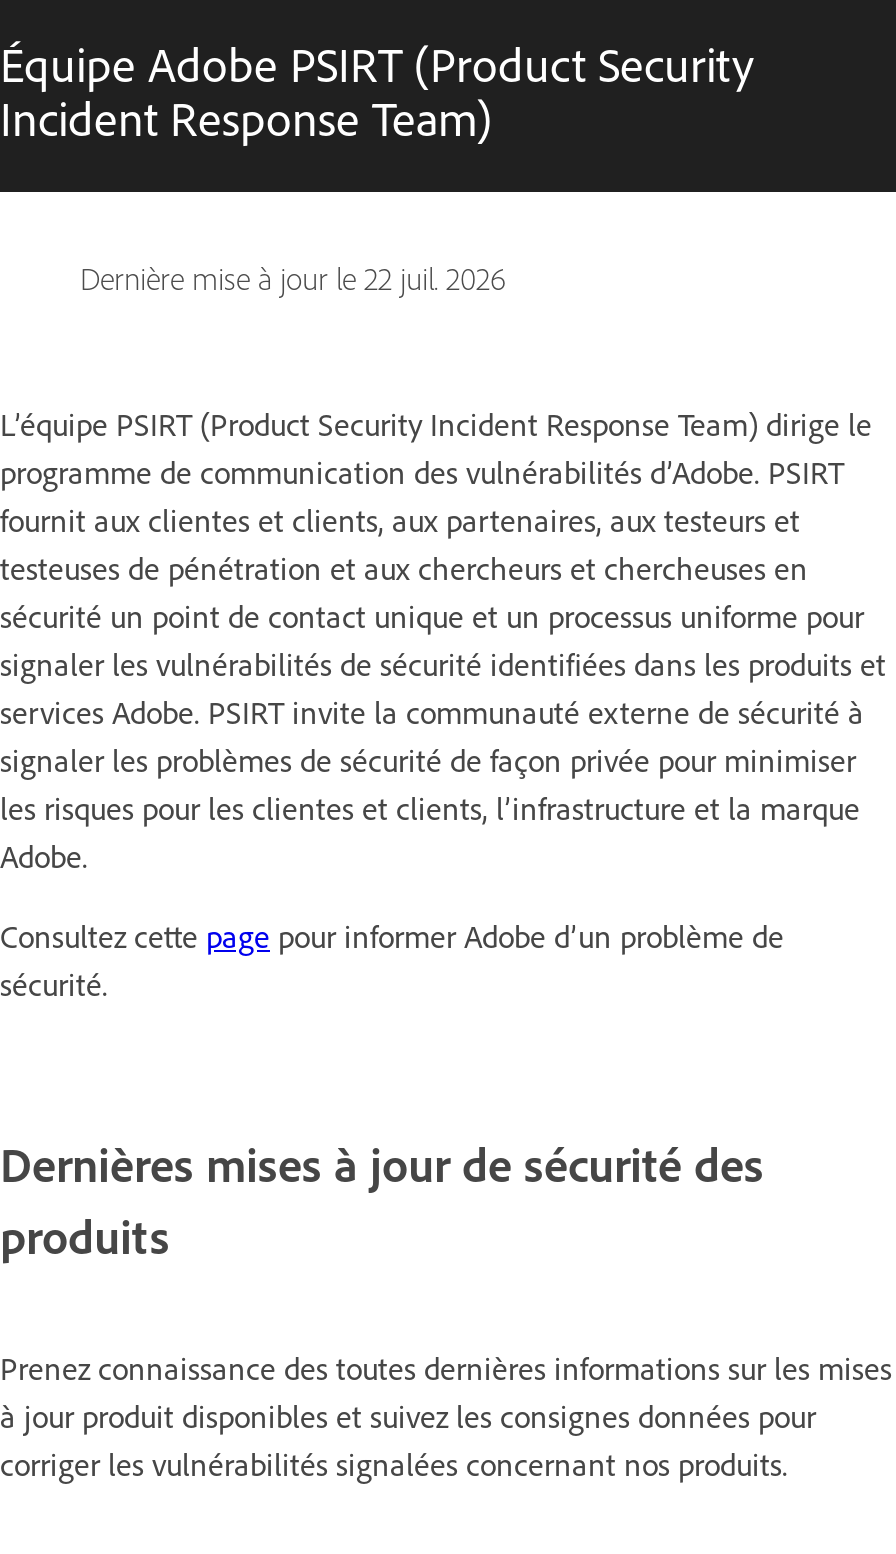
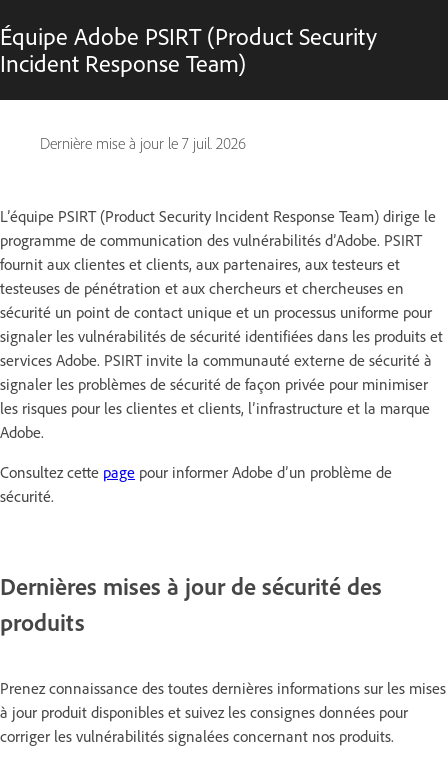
[80,260,506,298] Dernière mise à jour le 22 juil. 2026 -> [40,134,246,153] Dernière mise à jour le 7 juil. 2026

